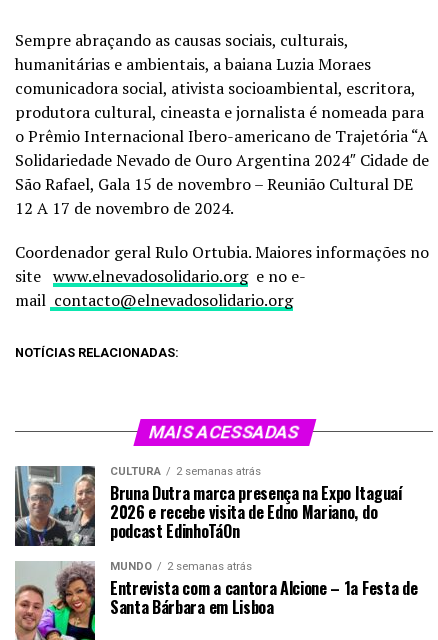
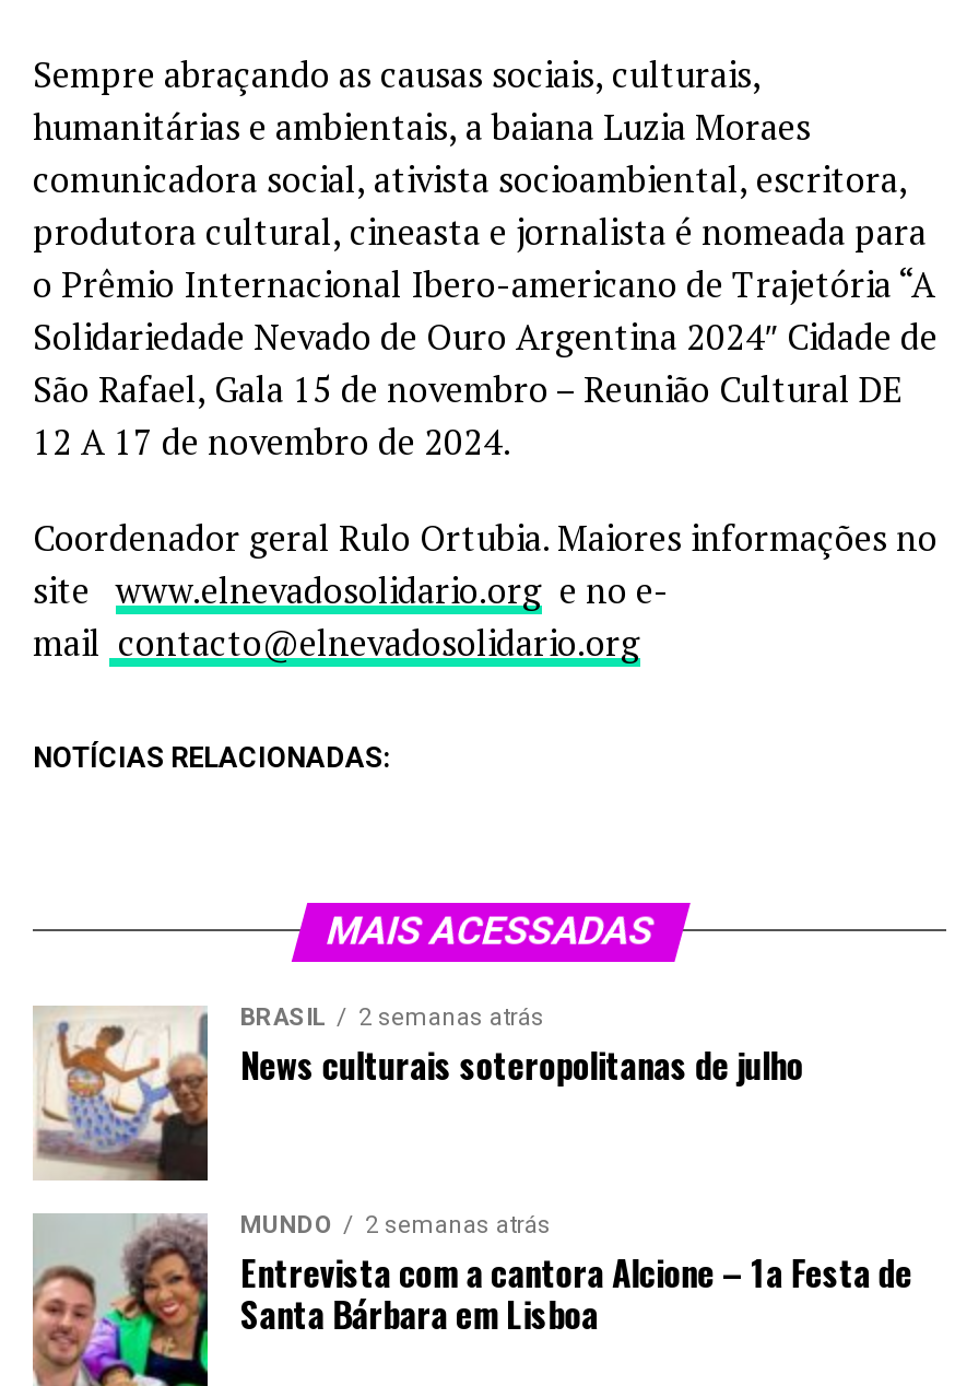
[14,465,161,547] [image] | CULTURA -> [33,1003,326,1183] [image] | BRASIL
[110,481,403,543] Bruna Dutra marca presença na Expo Itaguaí | 2026 e recebe visita de Edno Mariano, do | podcast EdinhoTáOn -> [240,1038,803,1091] News culturais soteropolitanas de julho

